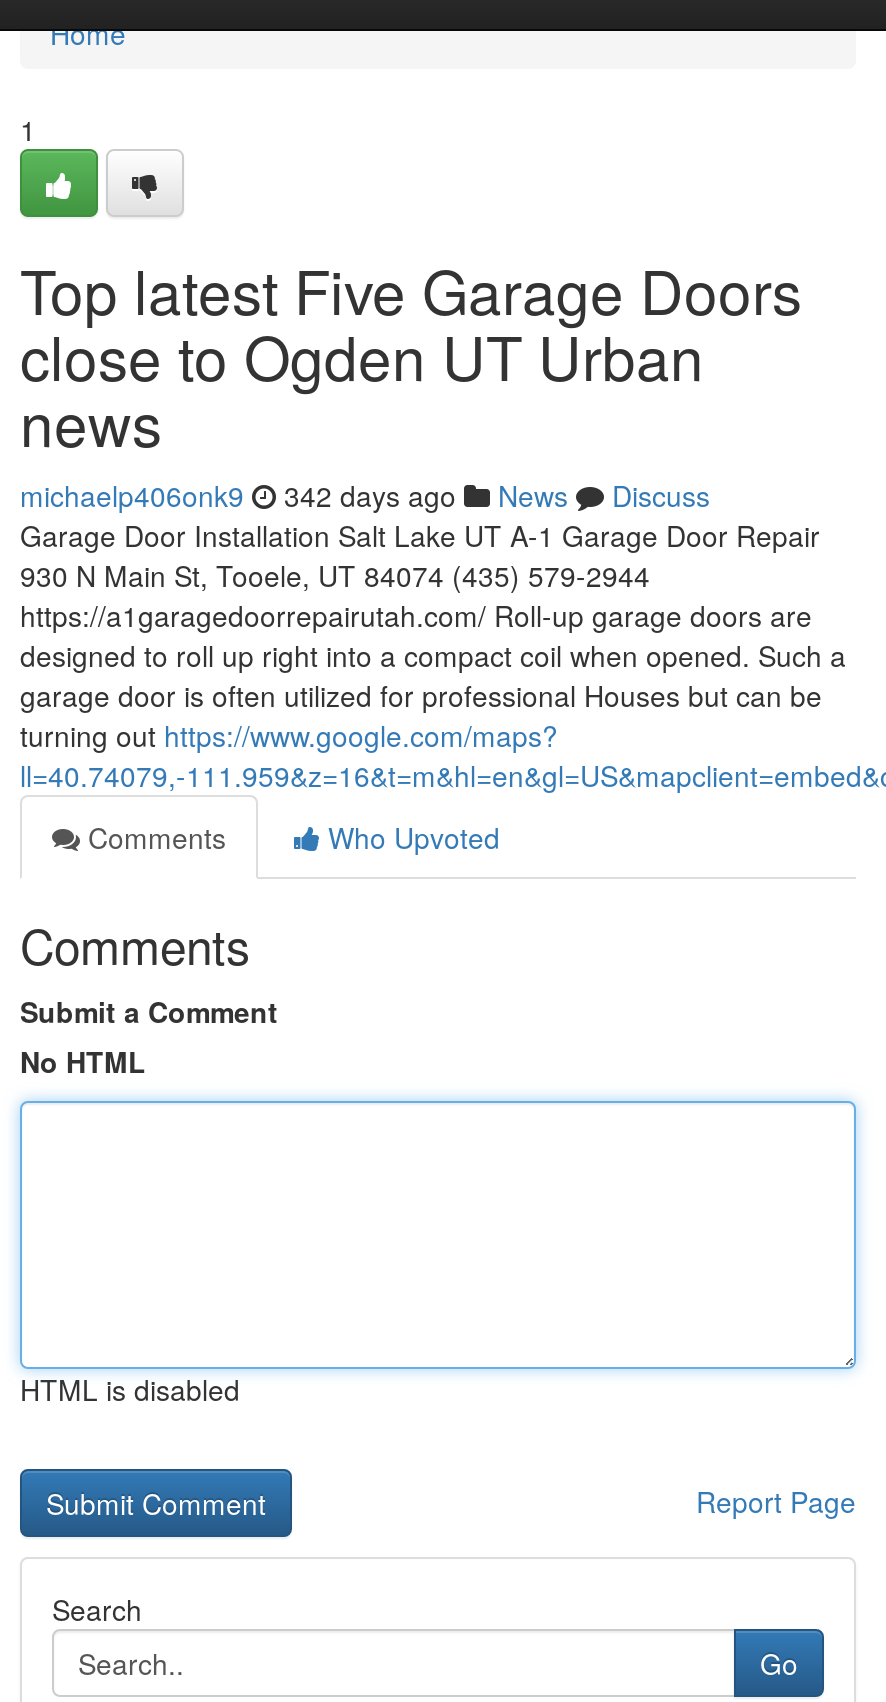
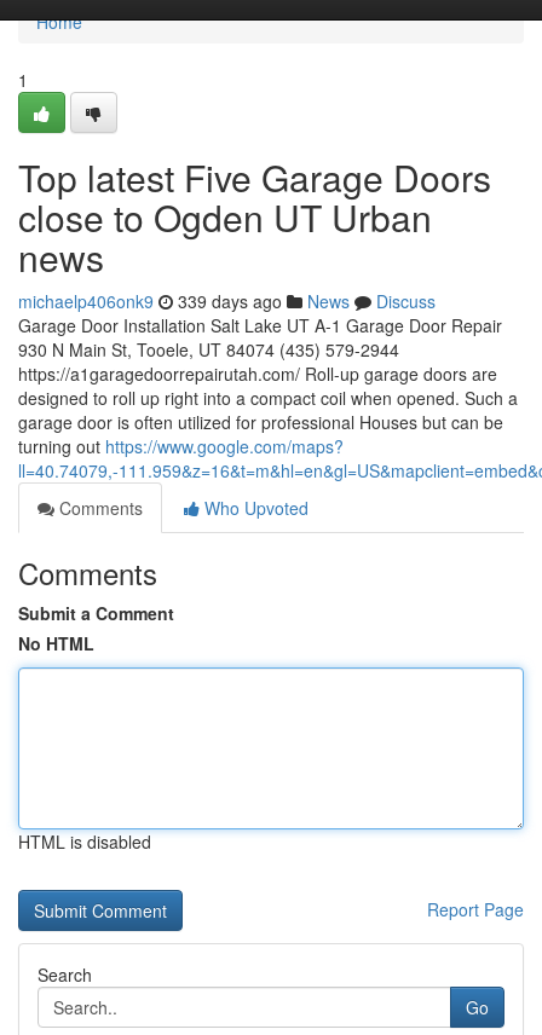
[20,475,710,515] michaelp406onk9 342 days ago News Discuss -> [18,289,436,313] michaelp406onk9 339 days ago News Discuss

